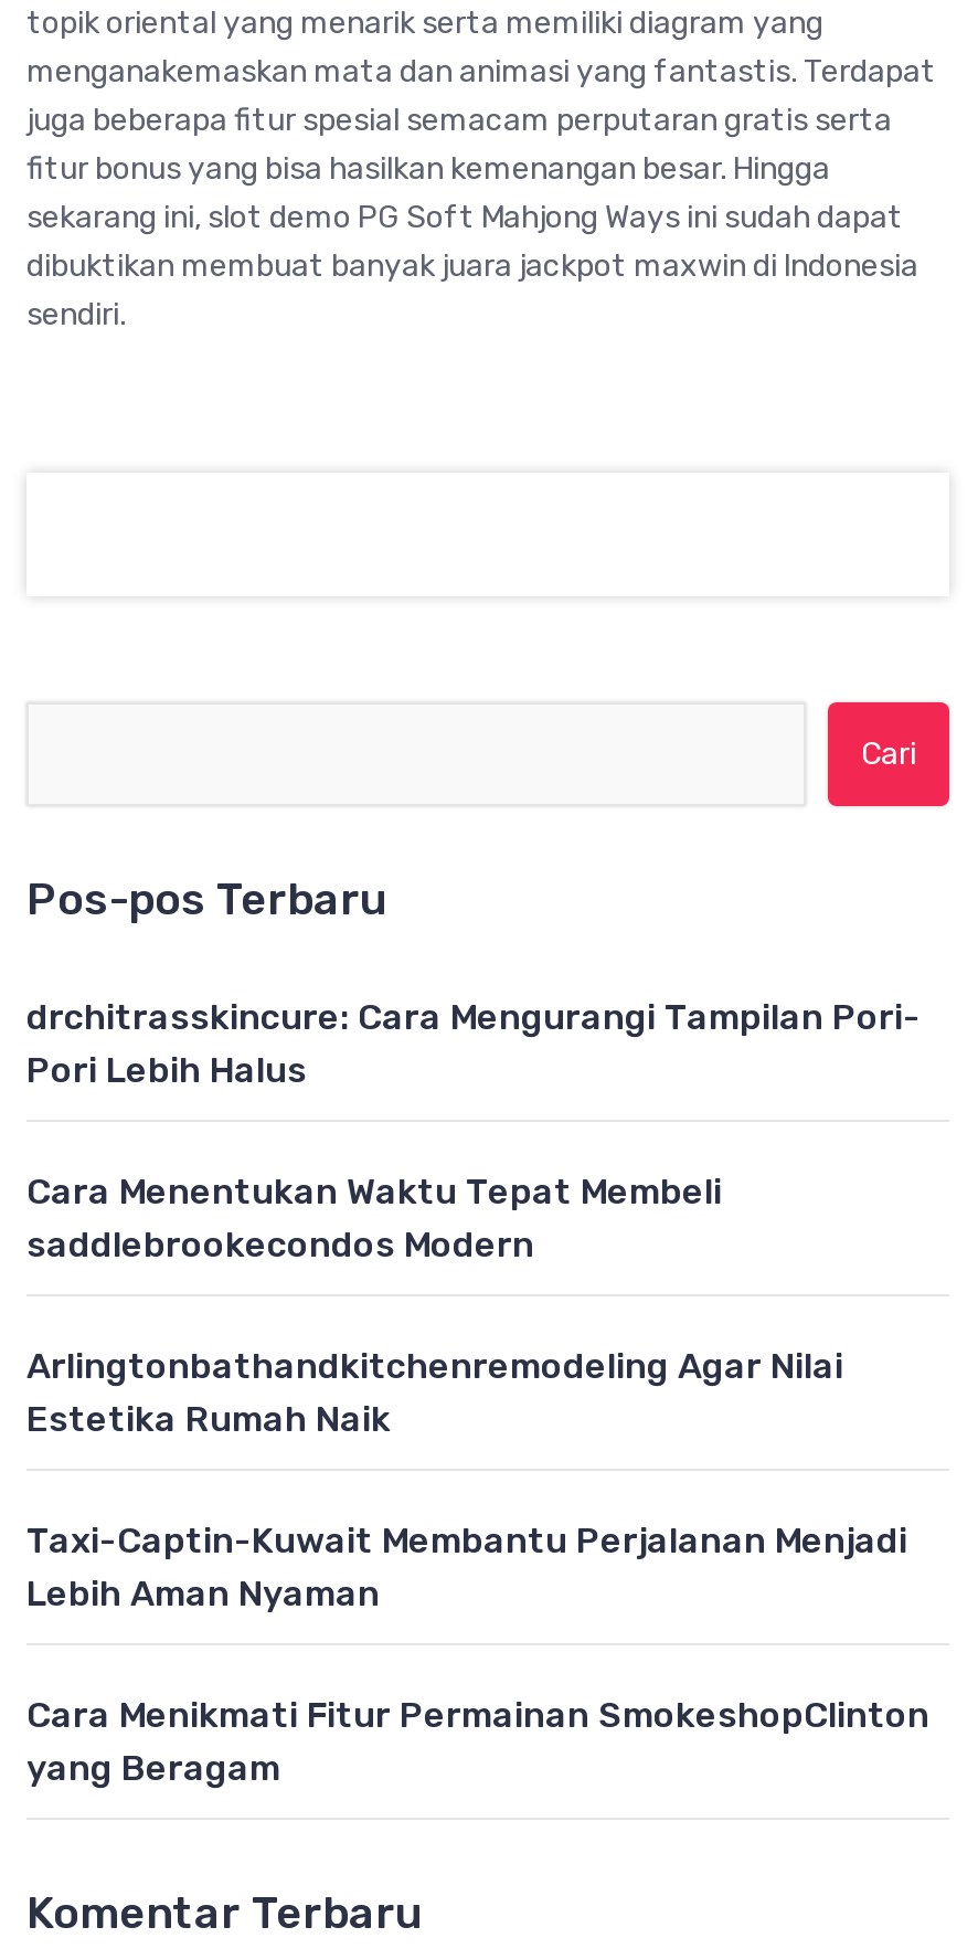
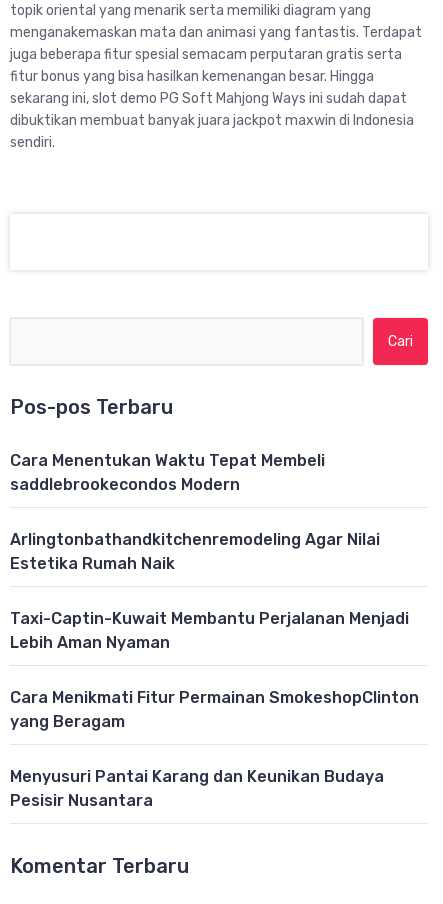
[26,997,921,1092] drchitrasskincure: Cara Mengurangi Tampilan Pori- | Pori Lebih Halus -> none
moved [26,1171,929,1790] -> [10,451,419,731]: Cara Menentukan Waktu Tepat Membeli | saddlebrookecondos Modern | Arlingtonbathandkitchenremodeling Agar Nilai | Estetika Rumah Naik | Taxi-Captin-Kuwait Membantu Perjalanan Menjadi | Lebih Aman Nyaman | Cara Menikmati Fitur Permainan SmokeshopClinton | yang Beragam
none -> [10,767,384,810] Menyusuri Pantai Karang dan Keunikan Budaya | Pesisir Nusantara

